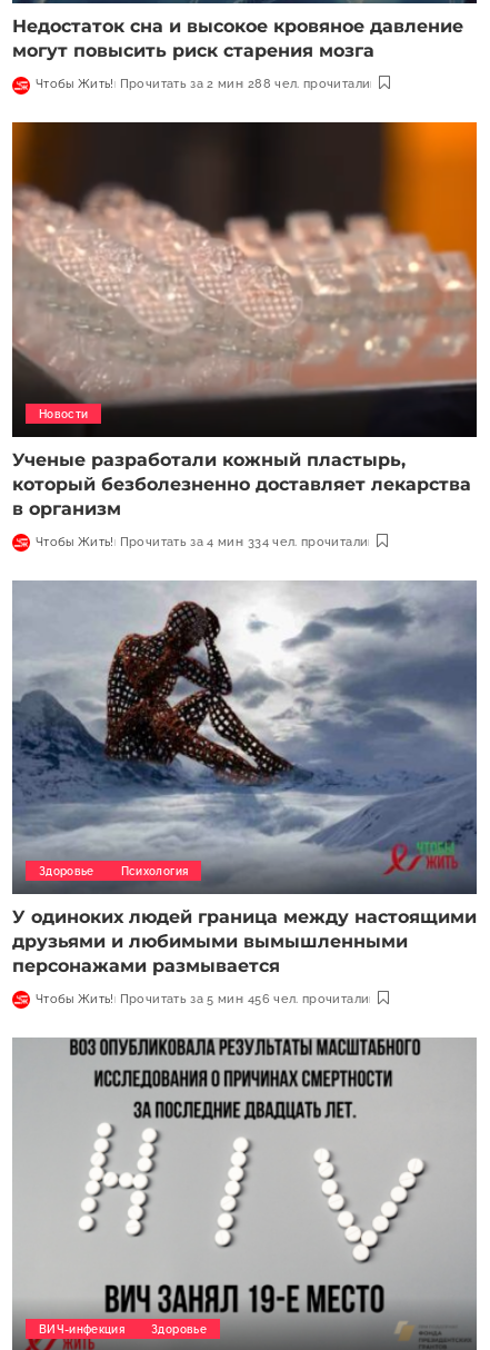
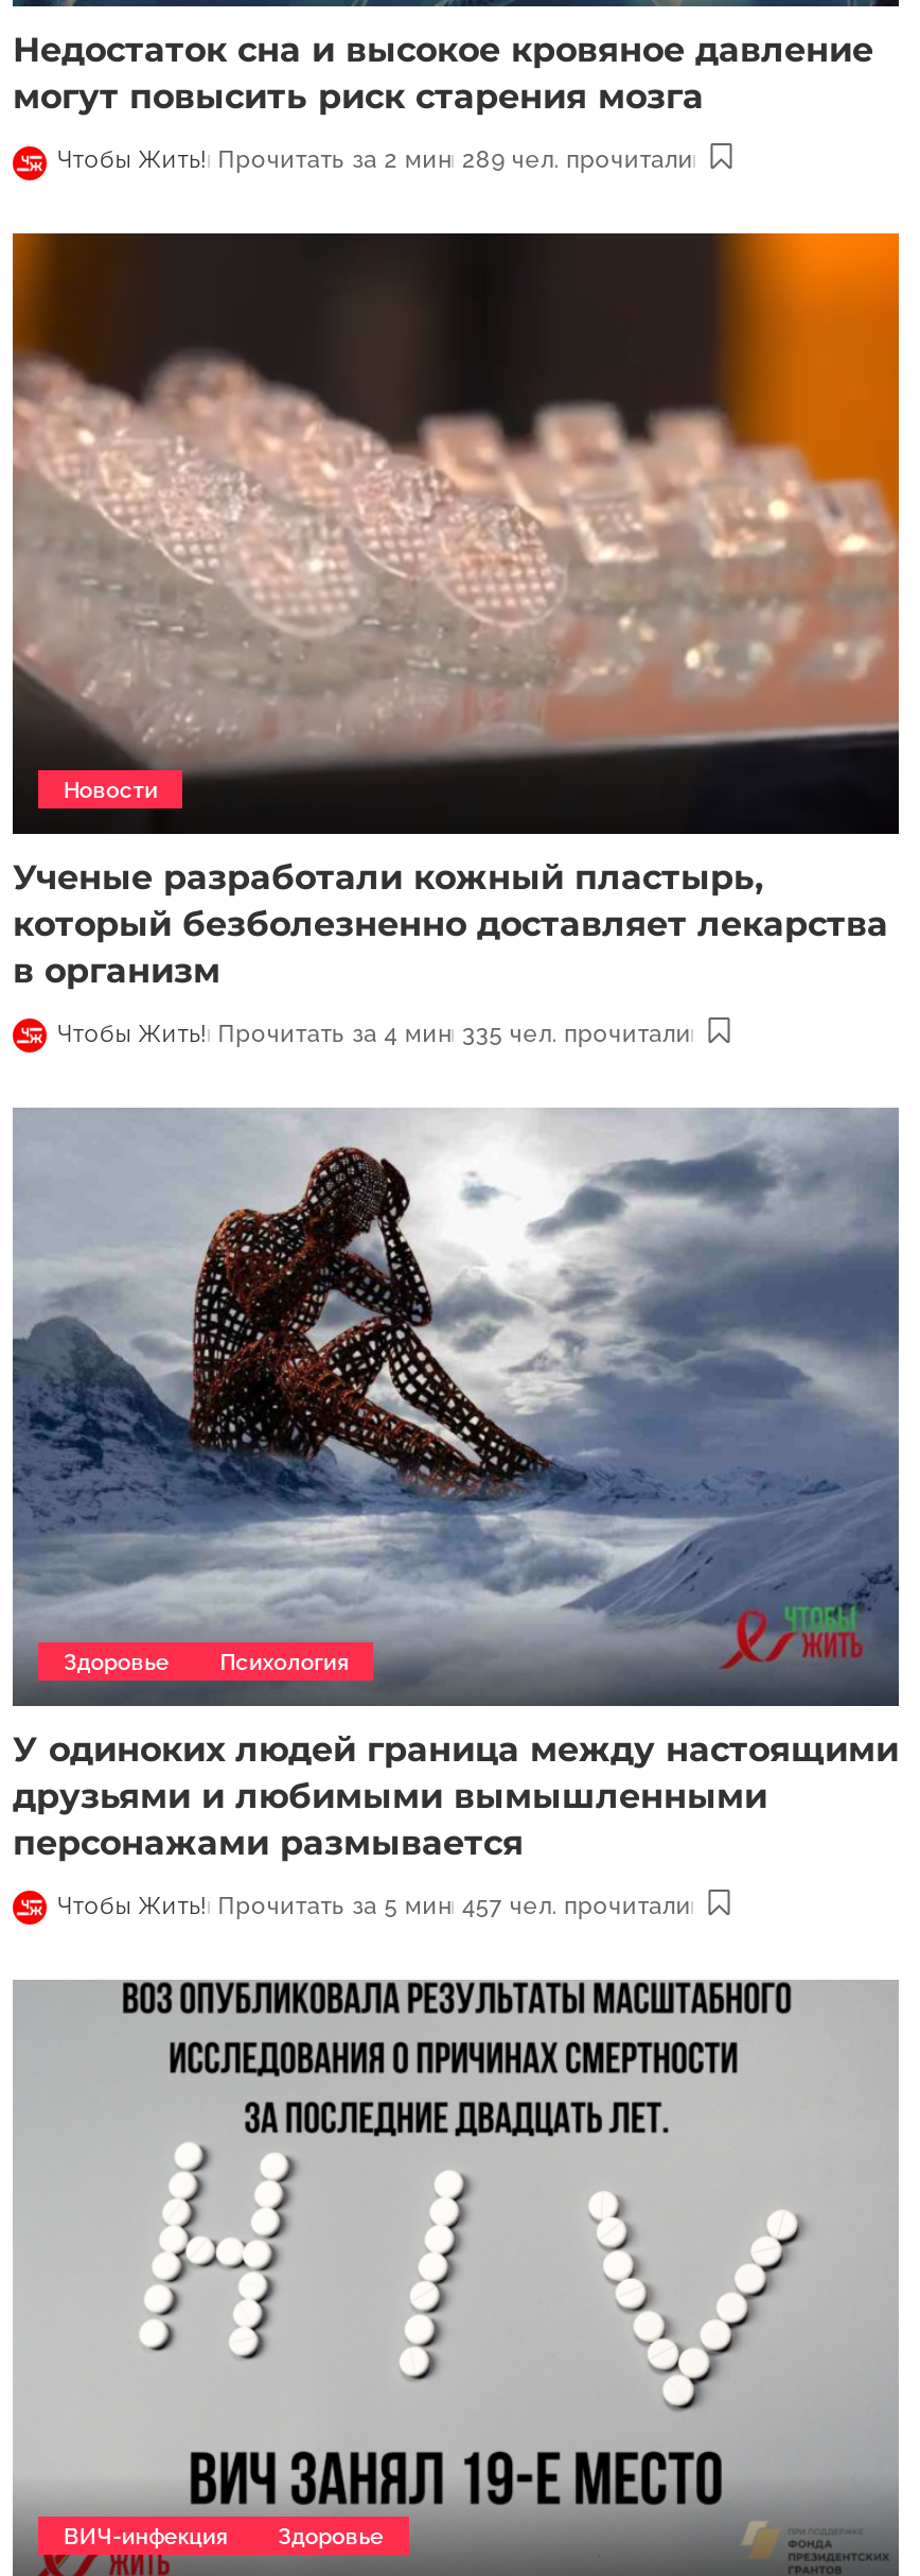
[36,77,370,92] Чтобы Жить! Прочитать за 2 мин 288 чел. прочитали -> [57,147,694,175] Чтобы Жить! Прочитать за 2 мин 289 чел. прочитали
[36,535,368,549] Чтобы Жить! Прочитать за 4 мин 334 чел. прочитали -> [57,1020,691,1048] Чтобы Жить! Прочитать за 4 мин 335 чел. прочитали
[36,992,369,1007] Чтобы Жить! Прочитать за 5 мин 456 чел. прочитали -> [57,1893,691,1921] Чтобы Жить! Прочитать за 5 мин 457 чел. прочитали

